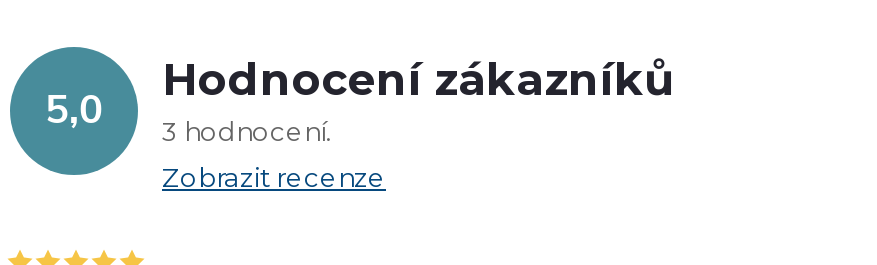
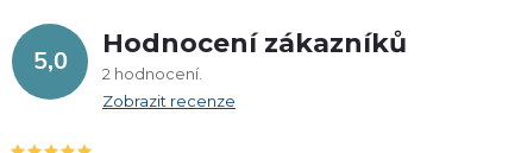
[45,83,332,147] 5,0 3 hodnocení -> [33,45,202,83] 5,0 2 hodnocení

